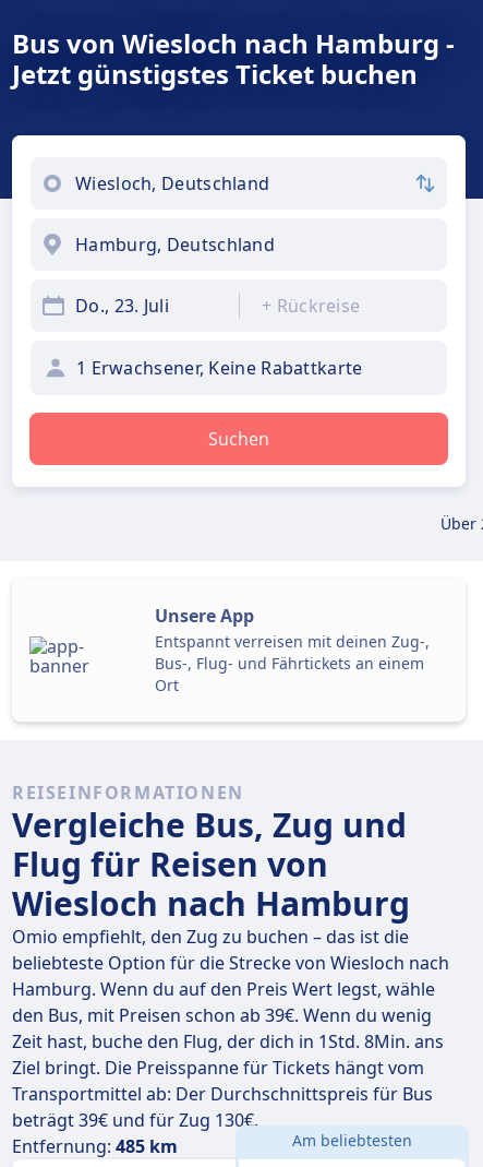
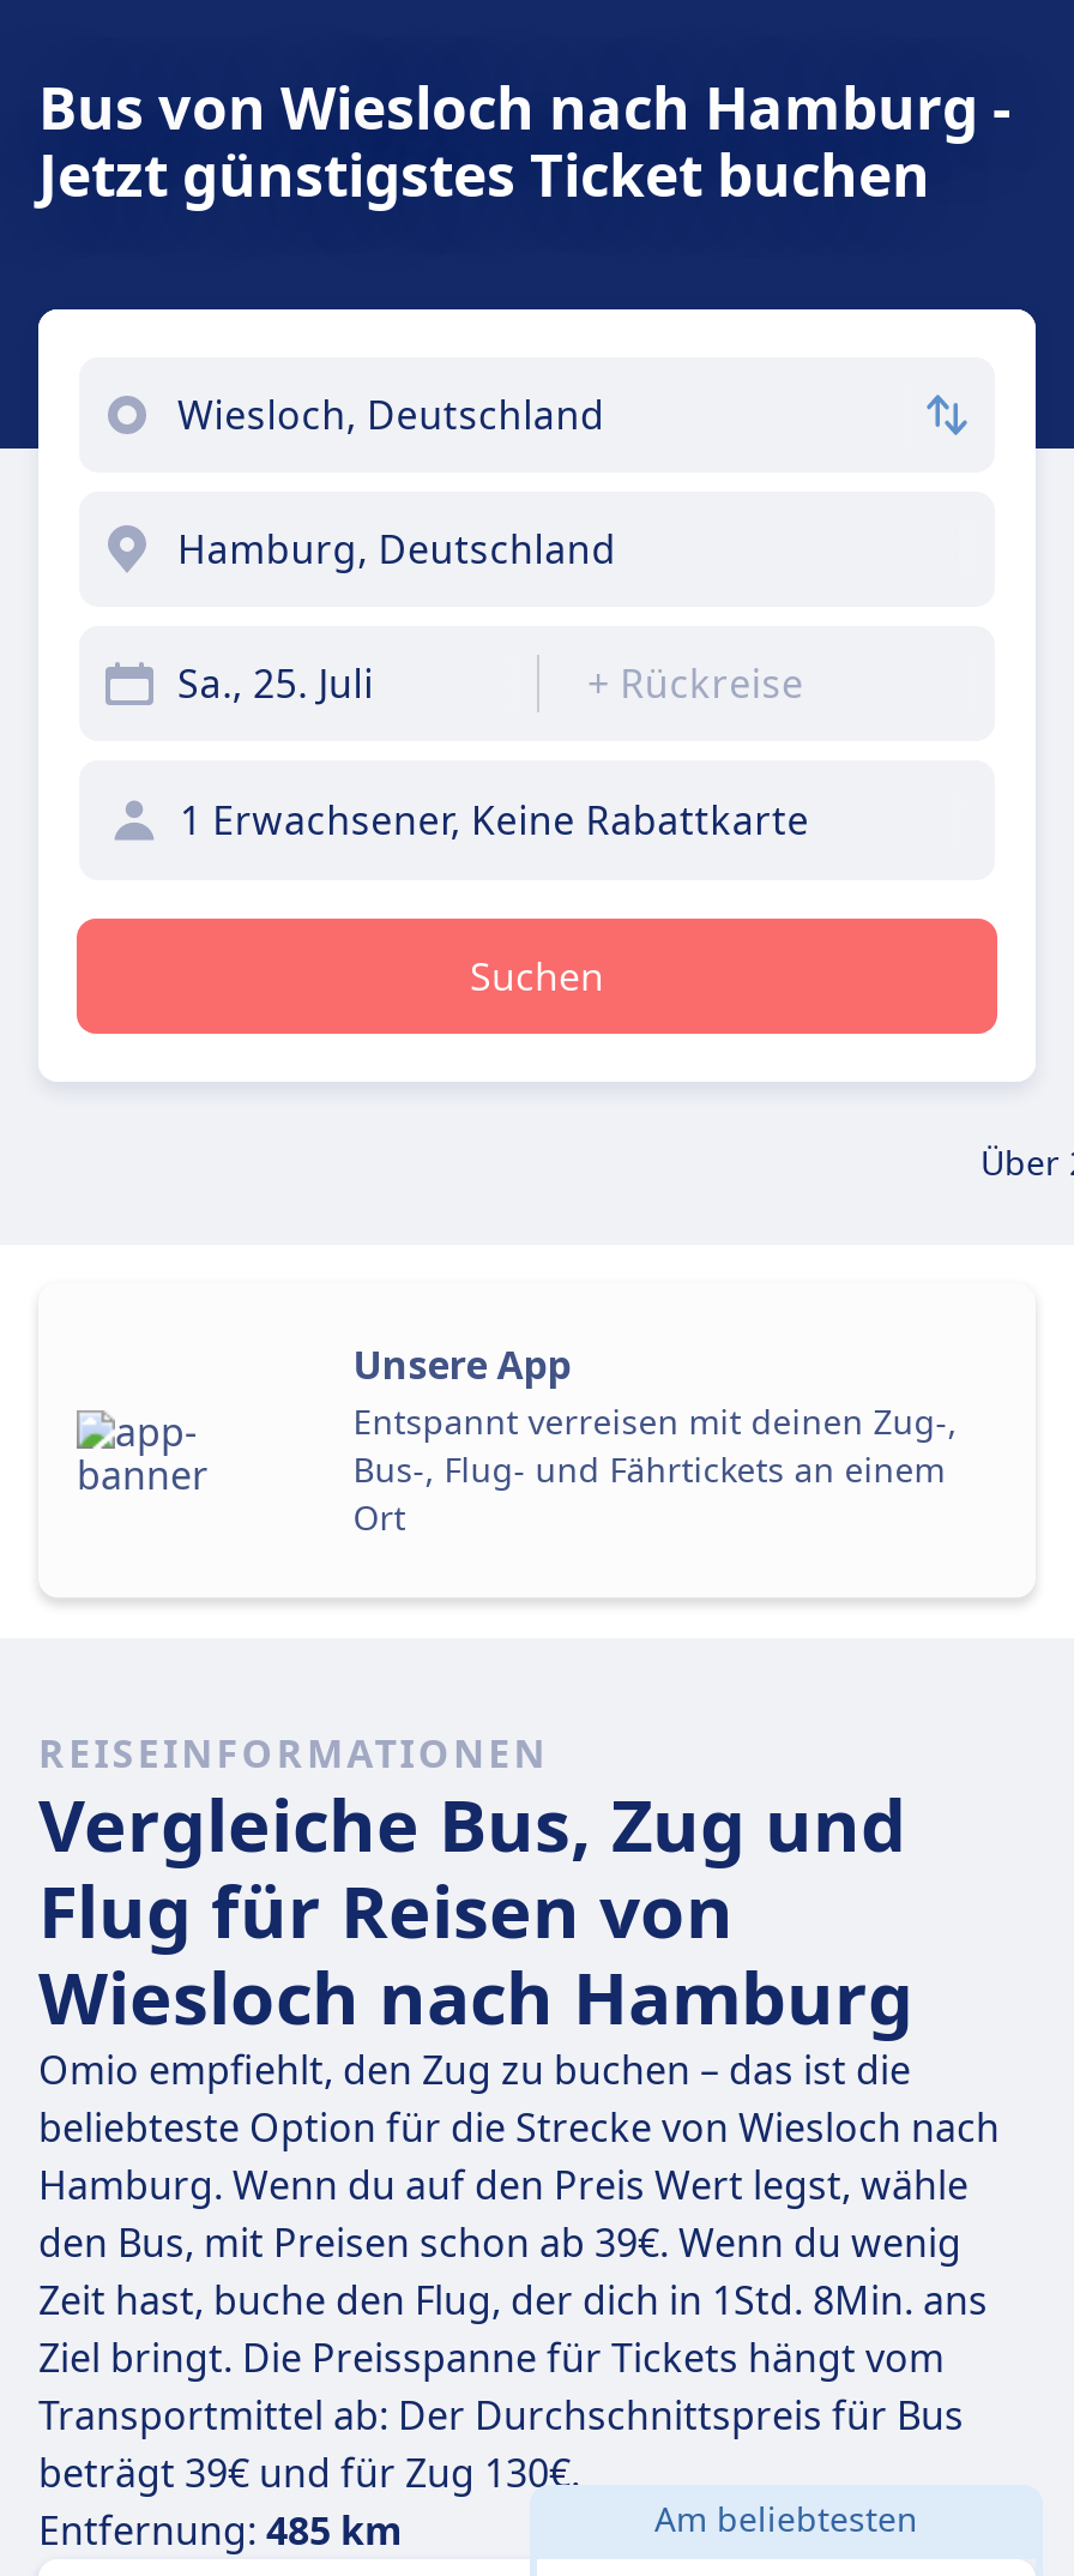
[75,294,169,318] Do., 23. Juli -> [177,657,374,710] Sa., 25. Juli

